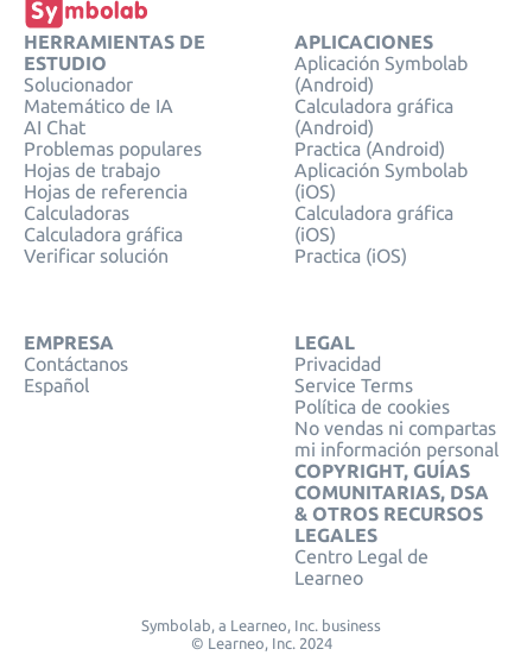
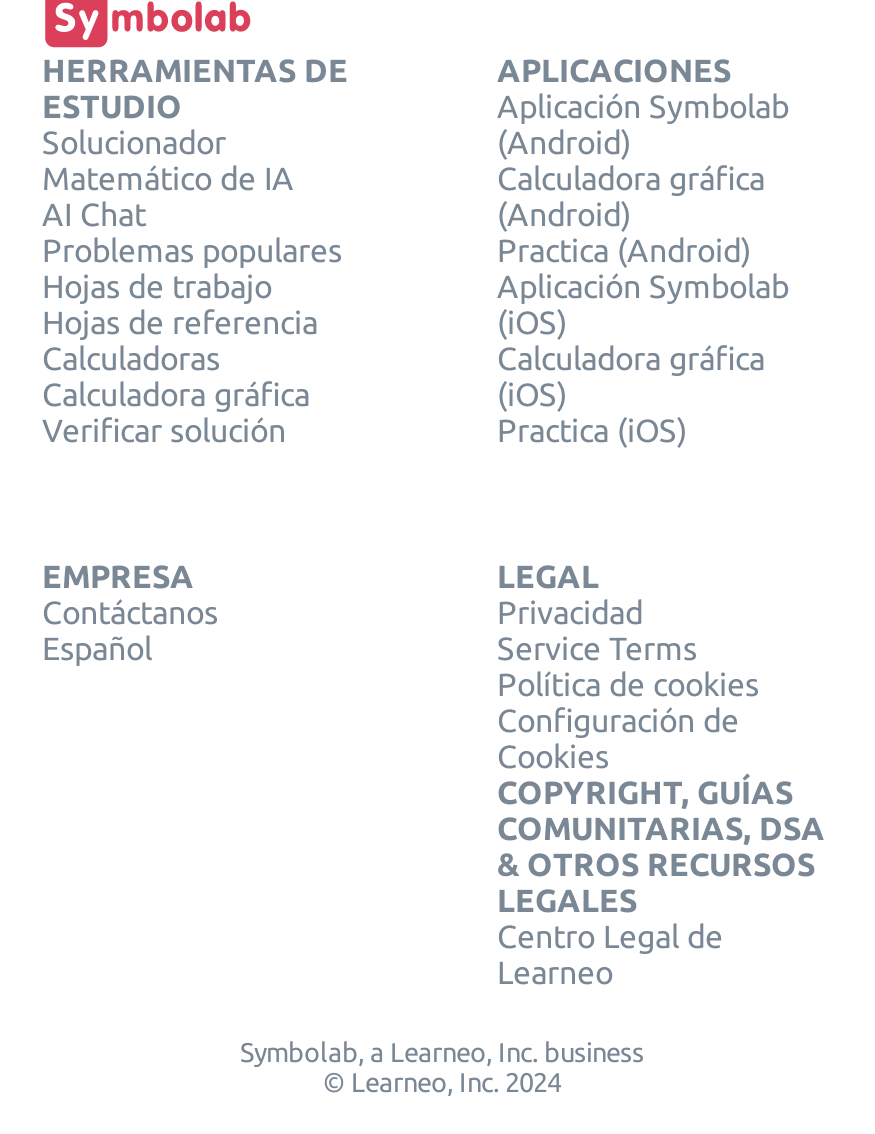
[294,418,498,461] No vendas ni compartas | mi información personal -> [497,703,739,775] Configuración de | Cookies

